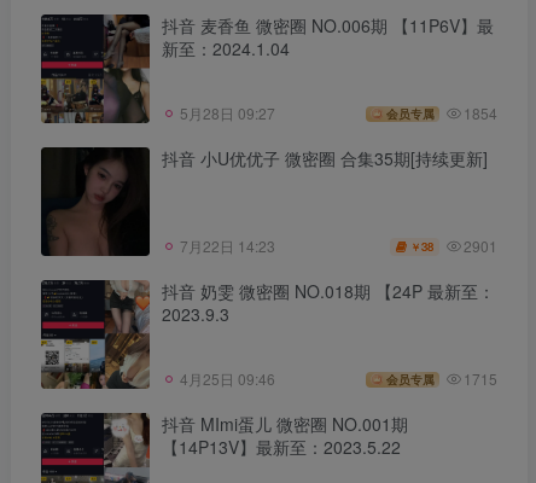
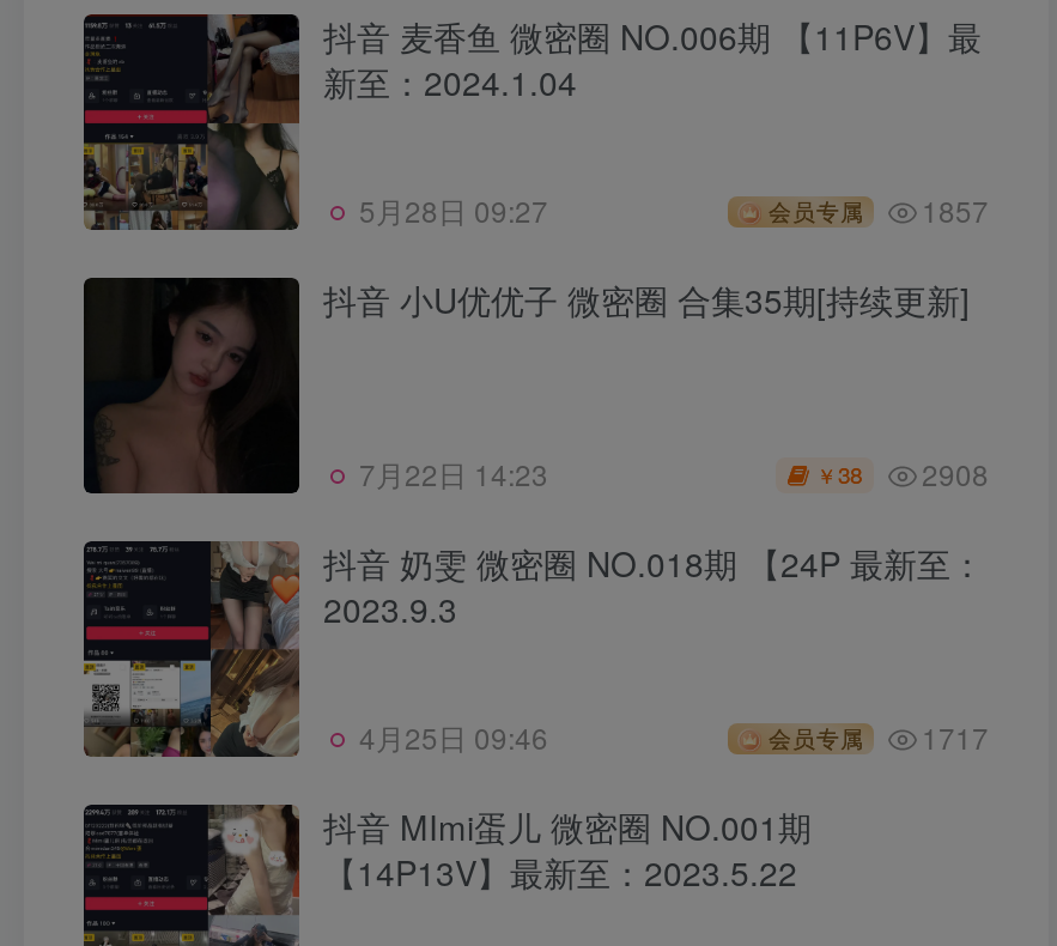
[386,102,497,123] 会员专属 1854 -> [769,190,989,231] 会员专属 1857
[410,235,497,255] ￥38 2901 -> [816,454,989,495] ￥38 2908
[386,368,497,388] 会员专属 1715 -> [769,717,989,758] 会员专属 1717

